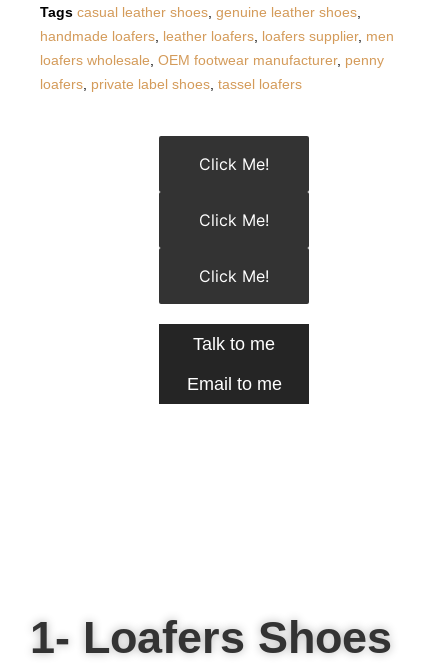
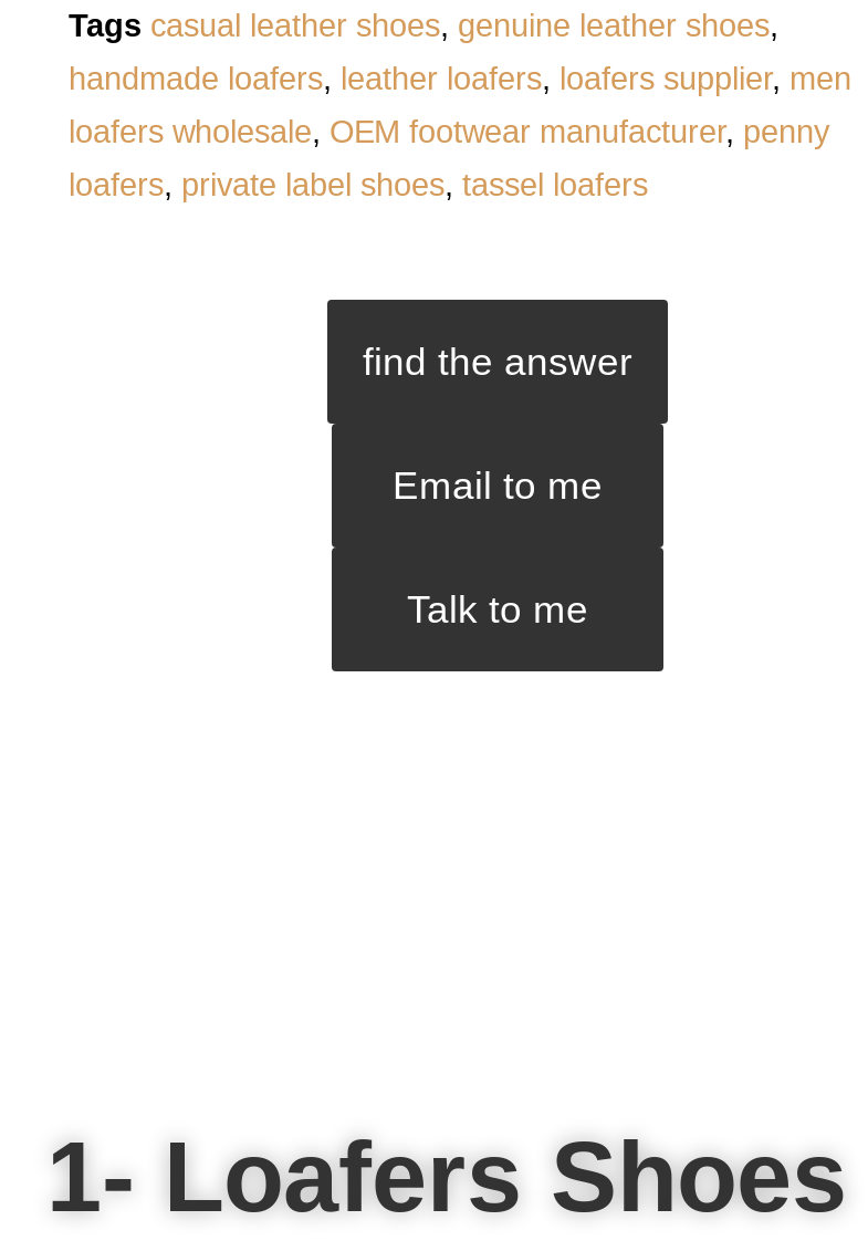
[199,154,269,286] Click Me! | Click Me! | Click Me! -> [363,340,632,508] find the answer | Email to me
[186,374,281,394] Email to me -> none

